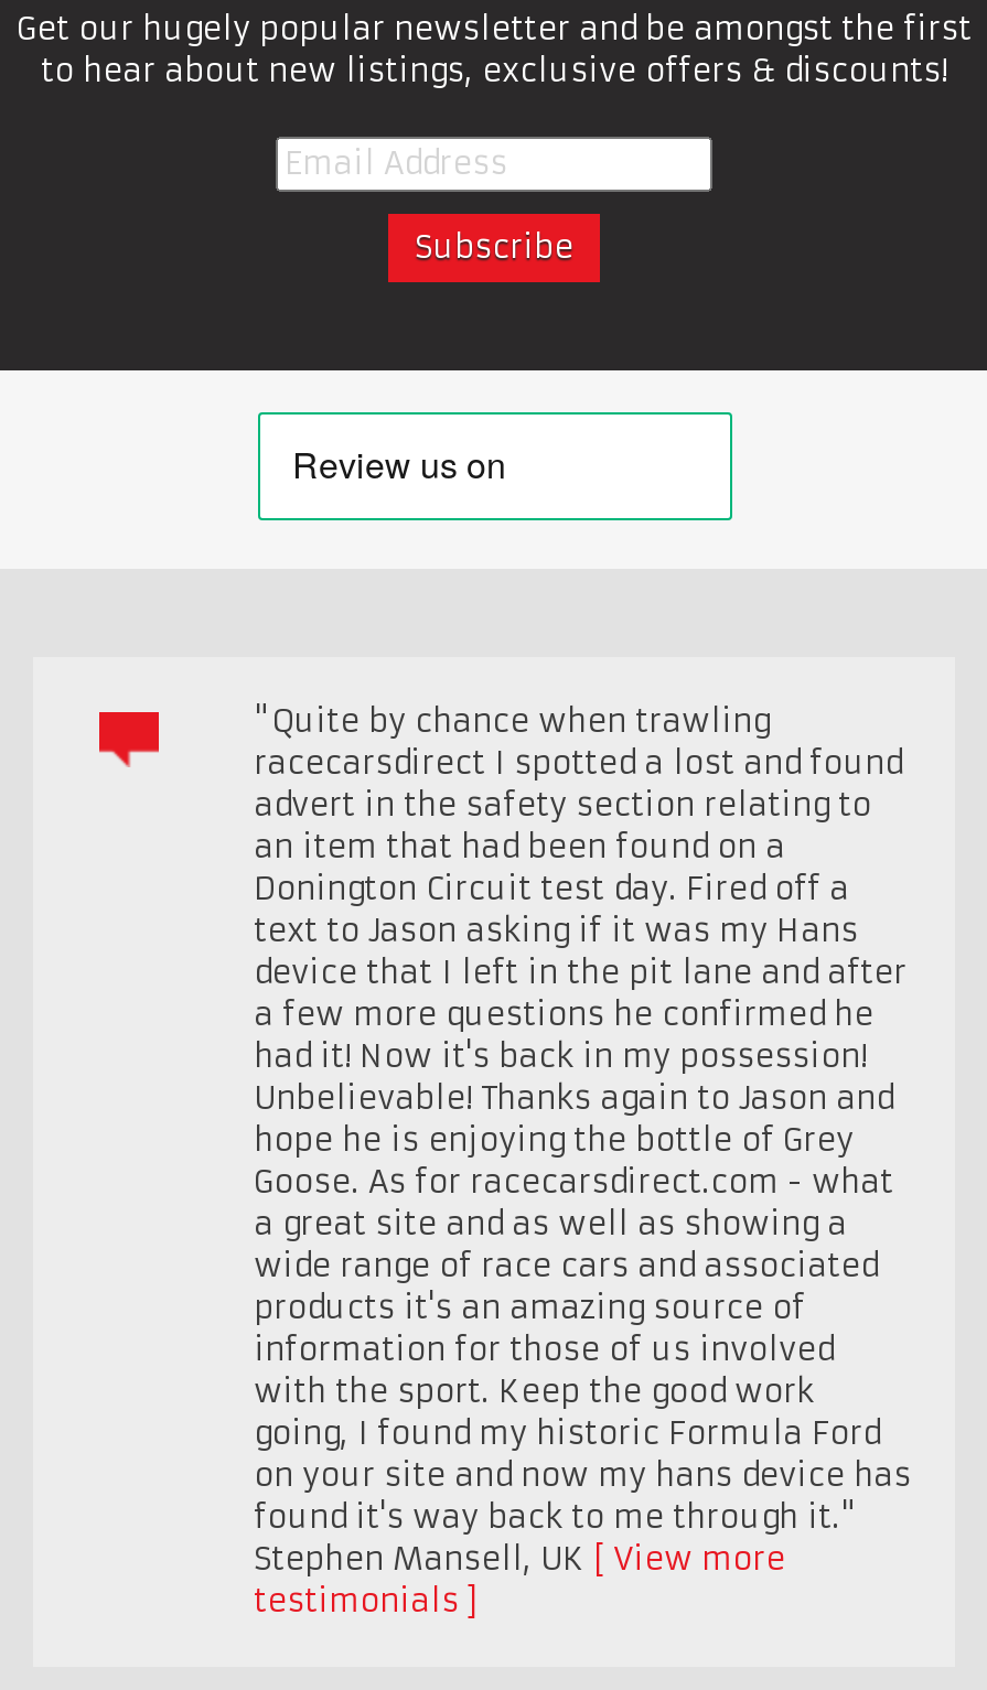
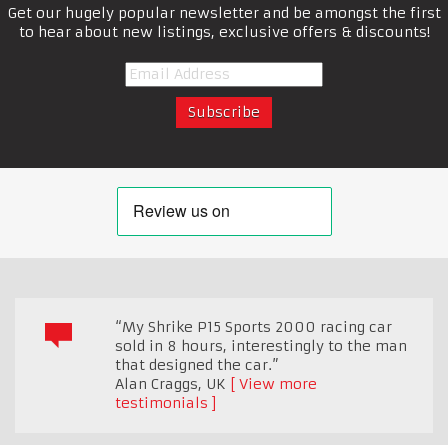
[254,702,911,1579] "Quite by chance when trawling | racecarsdirect I spotted a lost and found | advert in the safety section relating to | an item that had been found on a | Donington Circuit test day. Fired off a | text to Jason asking if it was my Hans | device that I left in the pit lane and after | a few more questions he confirmed he | had it! Now it's back in my possession! | Unbelievable! Thanks again to Jason and | hope he is enjoying the bottle of Grey | Goose. As for racecarsdirect.com - what | a great site and as well as showing a | wide range of race cars and associated | products it's an amazing source of | information for those of us involved | with the sport. Keep the good work | going, I found my historic Formula Ford | on your site and now my hans device has | found it's way back to me through it." | Stephen Mansell, UK View more -> [115,318,407,393] “My Shrike P15 Sports 2000 racing car | sold in 8 hours, interestingly to the man | that designed the car.” | Alan Craggs, UK View more

